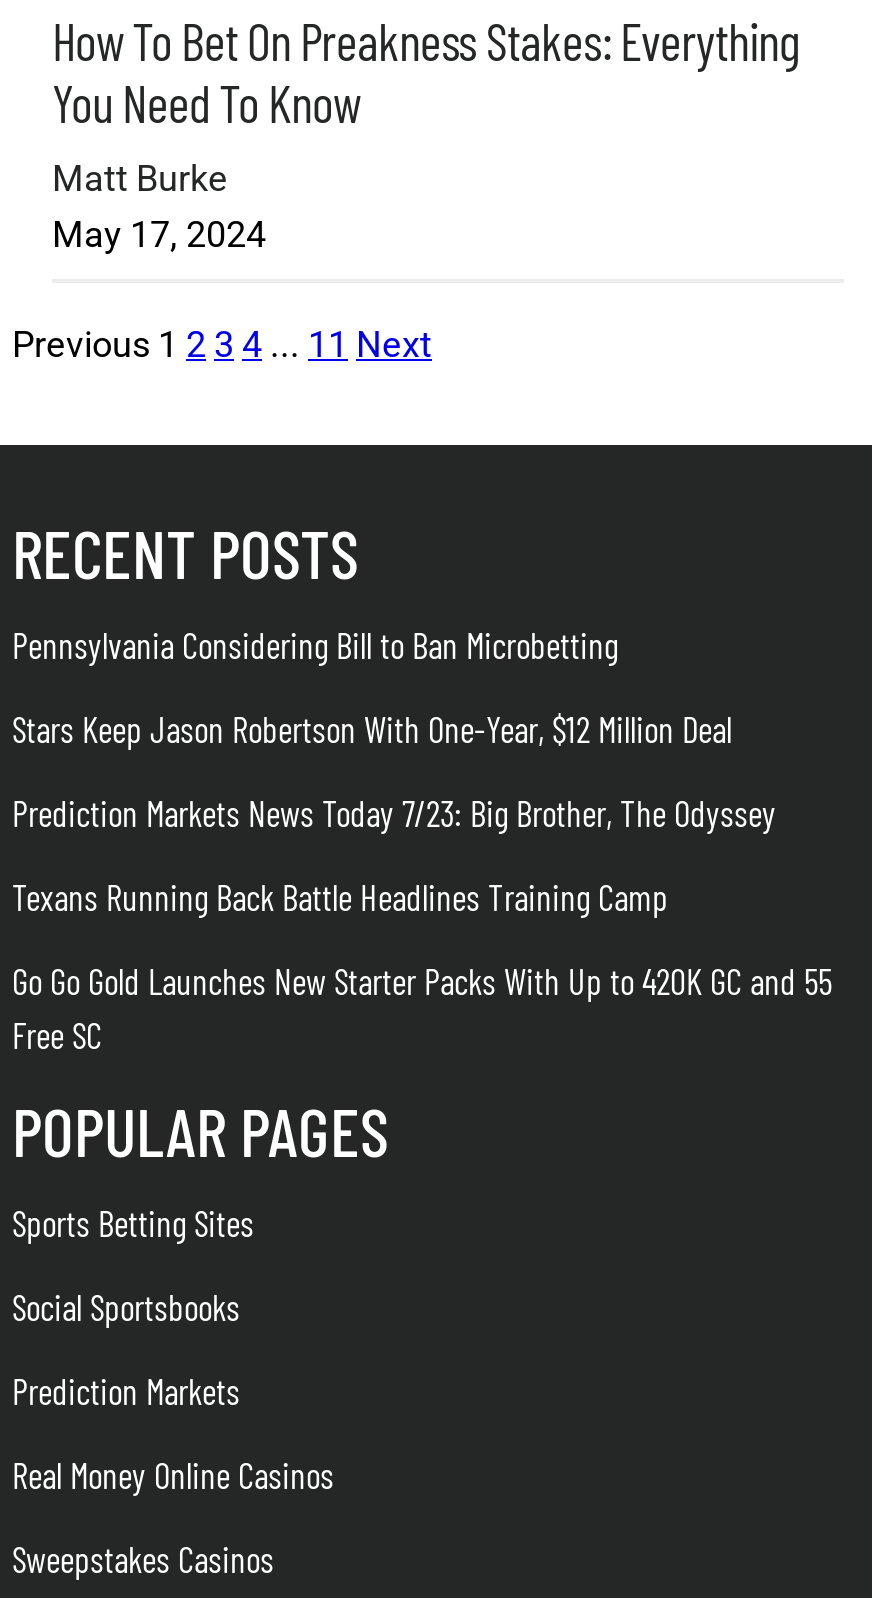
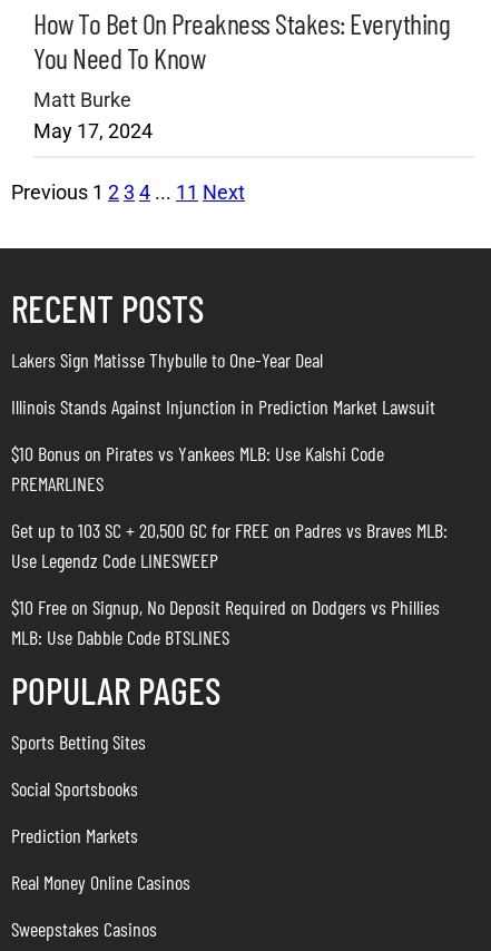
[12,624,618,668] Pennsylvania Considering Bill to Ban Microbetting -> [11,348,323,372] Lakers Sign Matisse Thybulle to One-Year Deal
[12,708,732,752] Stars Keep Jason Robertson With One-Year, $12 Million Deal -> [11,395,435,419] Illinois Stands Against Injunction in Prediction Market Lawsuit
[12,792,776,836] Prediction Markets News Today 7/23: Big Brother, The Odyssey -> [11,442,384,496] $10 Bonus on Pirates vs Yankees MLB: Use Kalshi Code | PREMARLINES
[12,876,668,920] Texans Running Back Battle Headlines Training Camp -> [11,518,448,573] Get up to 103 SC + 20,500 GC for FREE on Padres vs Braves MLB: | Use Legendz Code LINESWEEP
[12,960,832,1058] Go Go Gold Launches New Starter Packs With Up to 420K GC and 55 | Free SC -> [11,595,440,650] $10 Free on Signup, No Deposit Required on Dodgers vs Phillies | MLB: Use Dabble Code BTSLINES

